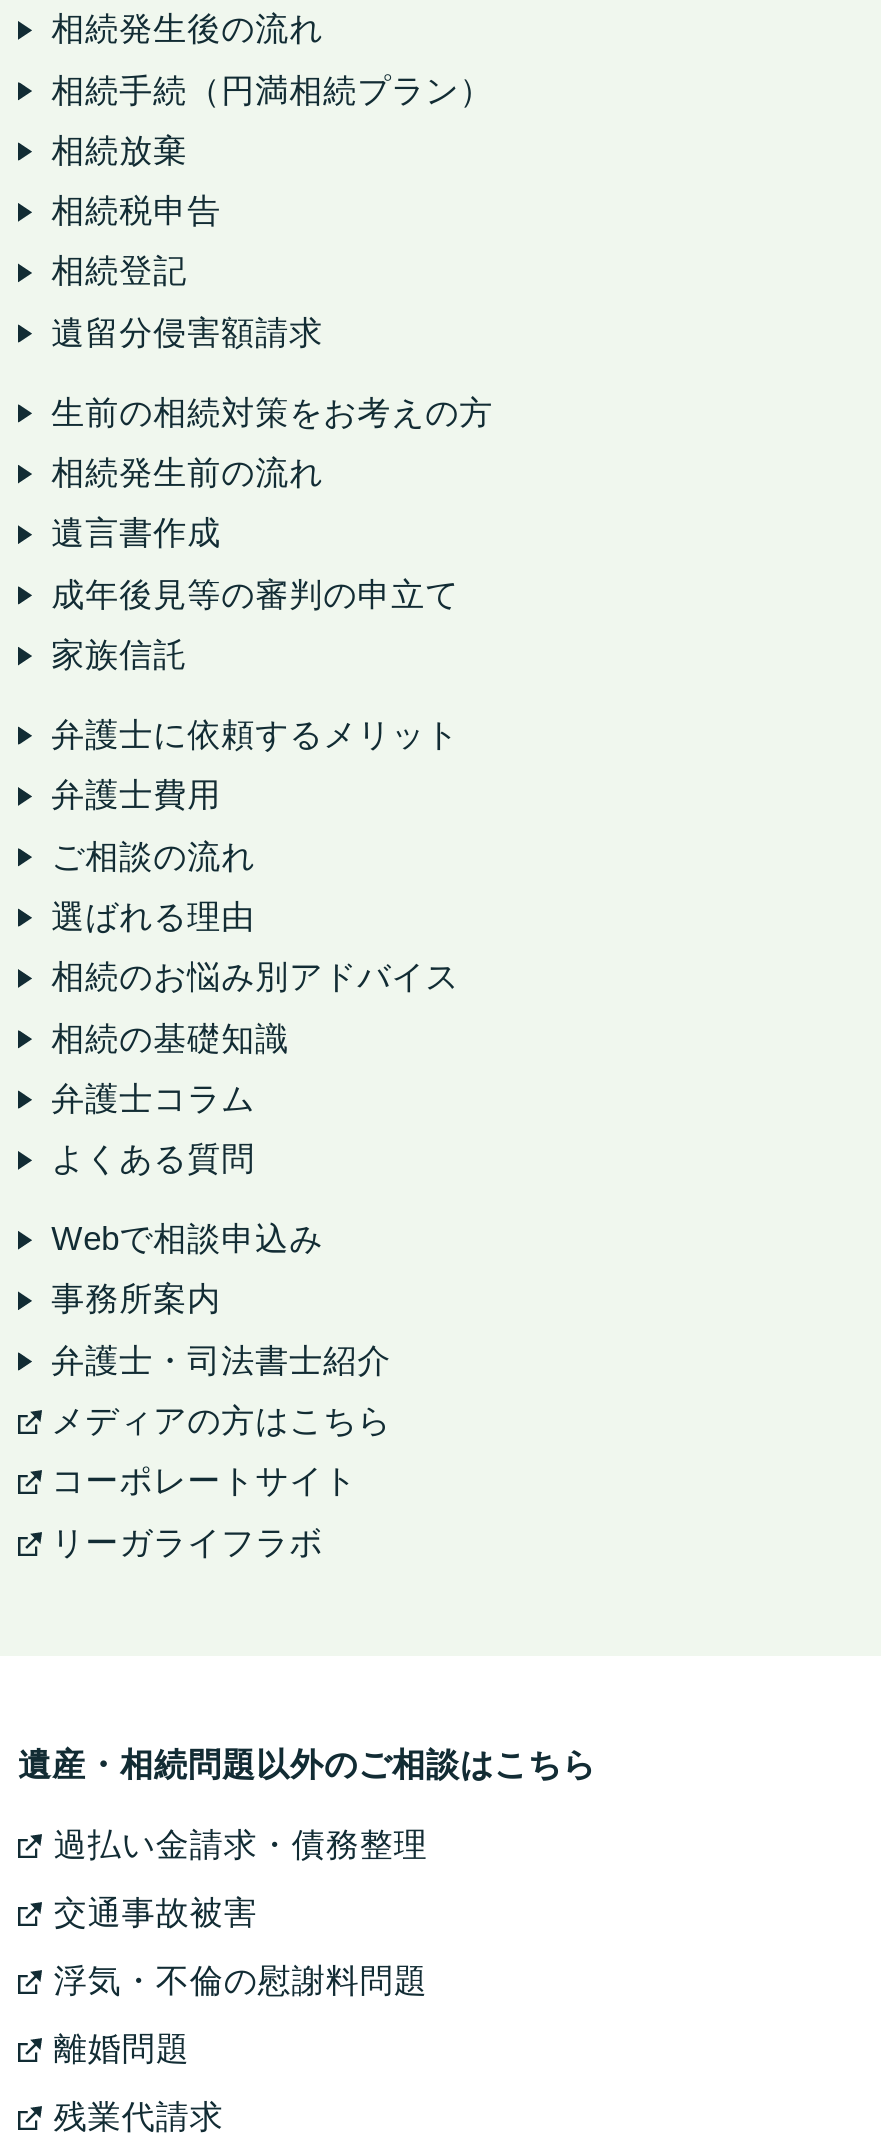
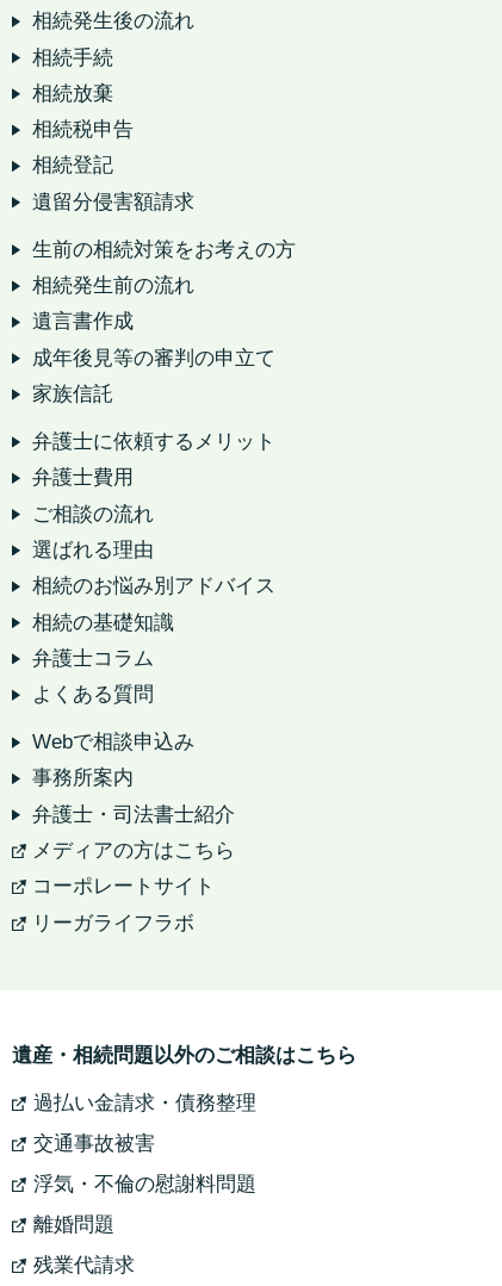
[51,71,493,109] 相続手続（円満相続プラン） -> [32,46,113,69] 相続手続

